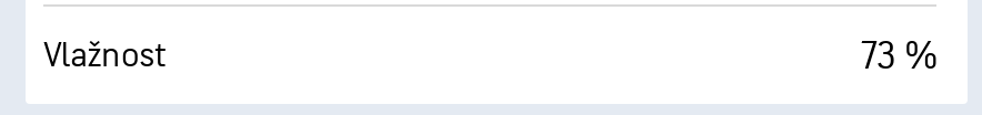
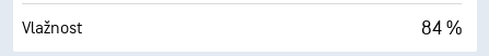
[861,33,936,80] 73 % -> [421,17,462,40] 84 %

